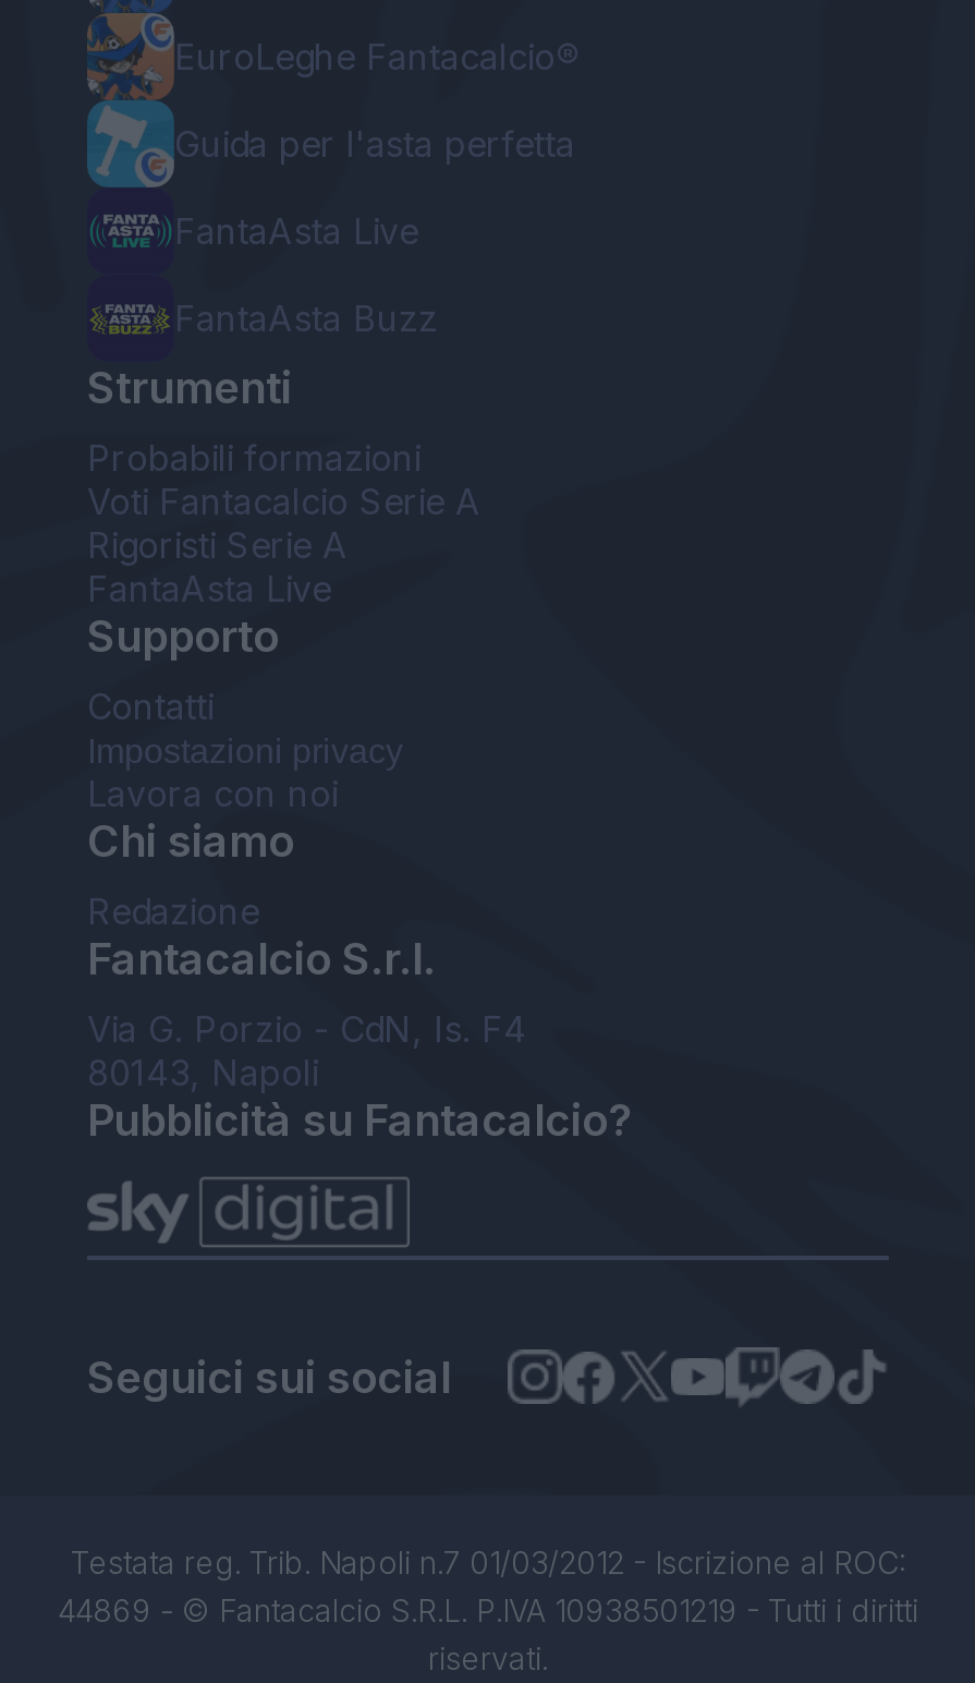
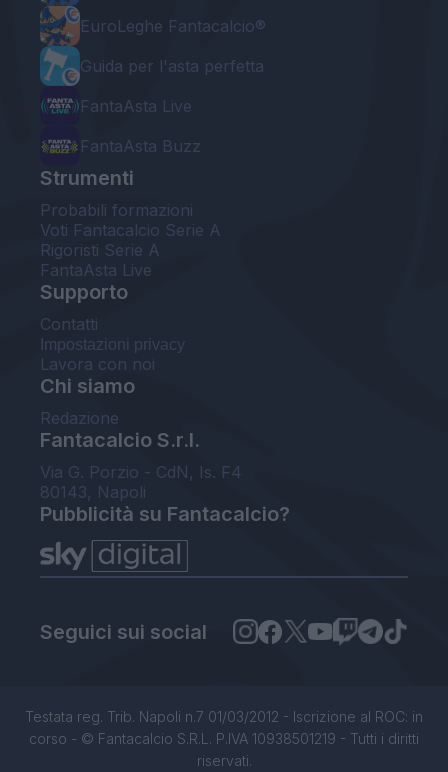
[58,1544,918,1629] Testata reg. Trib. Napoli n.7 01/03/2012 - Iscrizione al ROC: | 44869 - © Fantacalcio S.R.L. P.IVA 10938501219 - Tutti i diritti -> [25,708,423,747] Testata reg. Trib. Napoli n.7 01/03/2012 - Iscrizione al ROC: in | corso - © Fantacalcio S.R.L. P.IVA 10938501219 - Tutti i diritti

